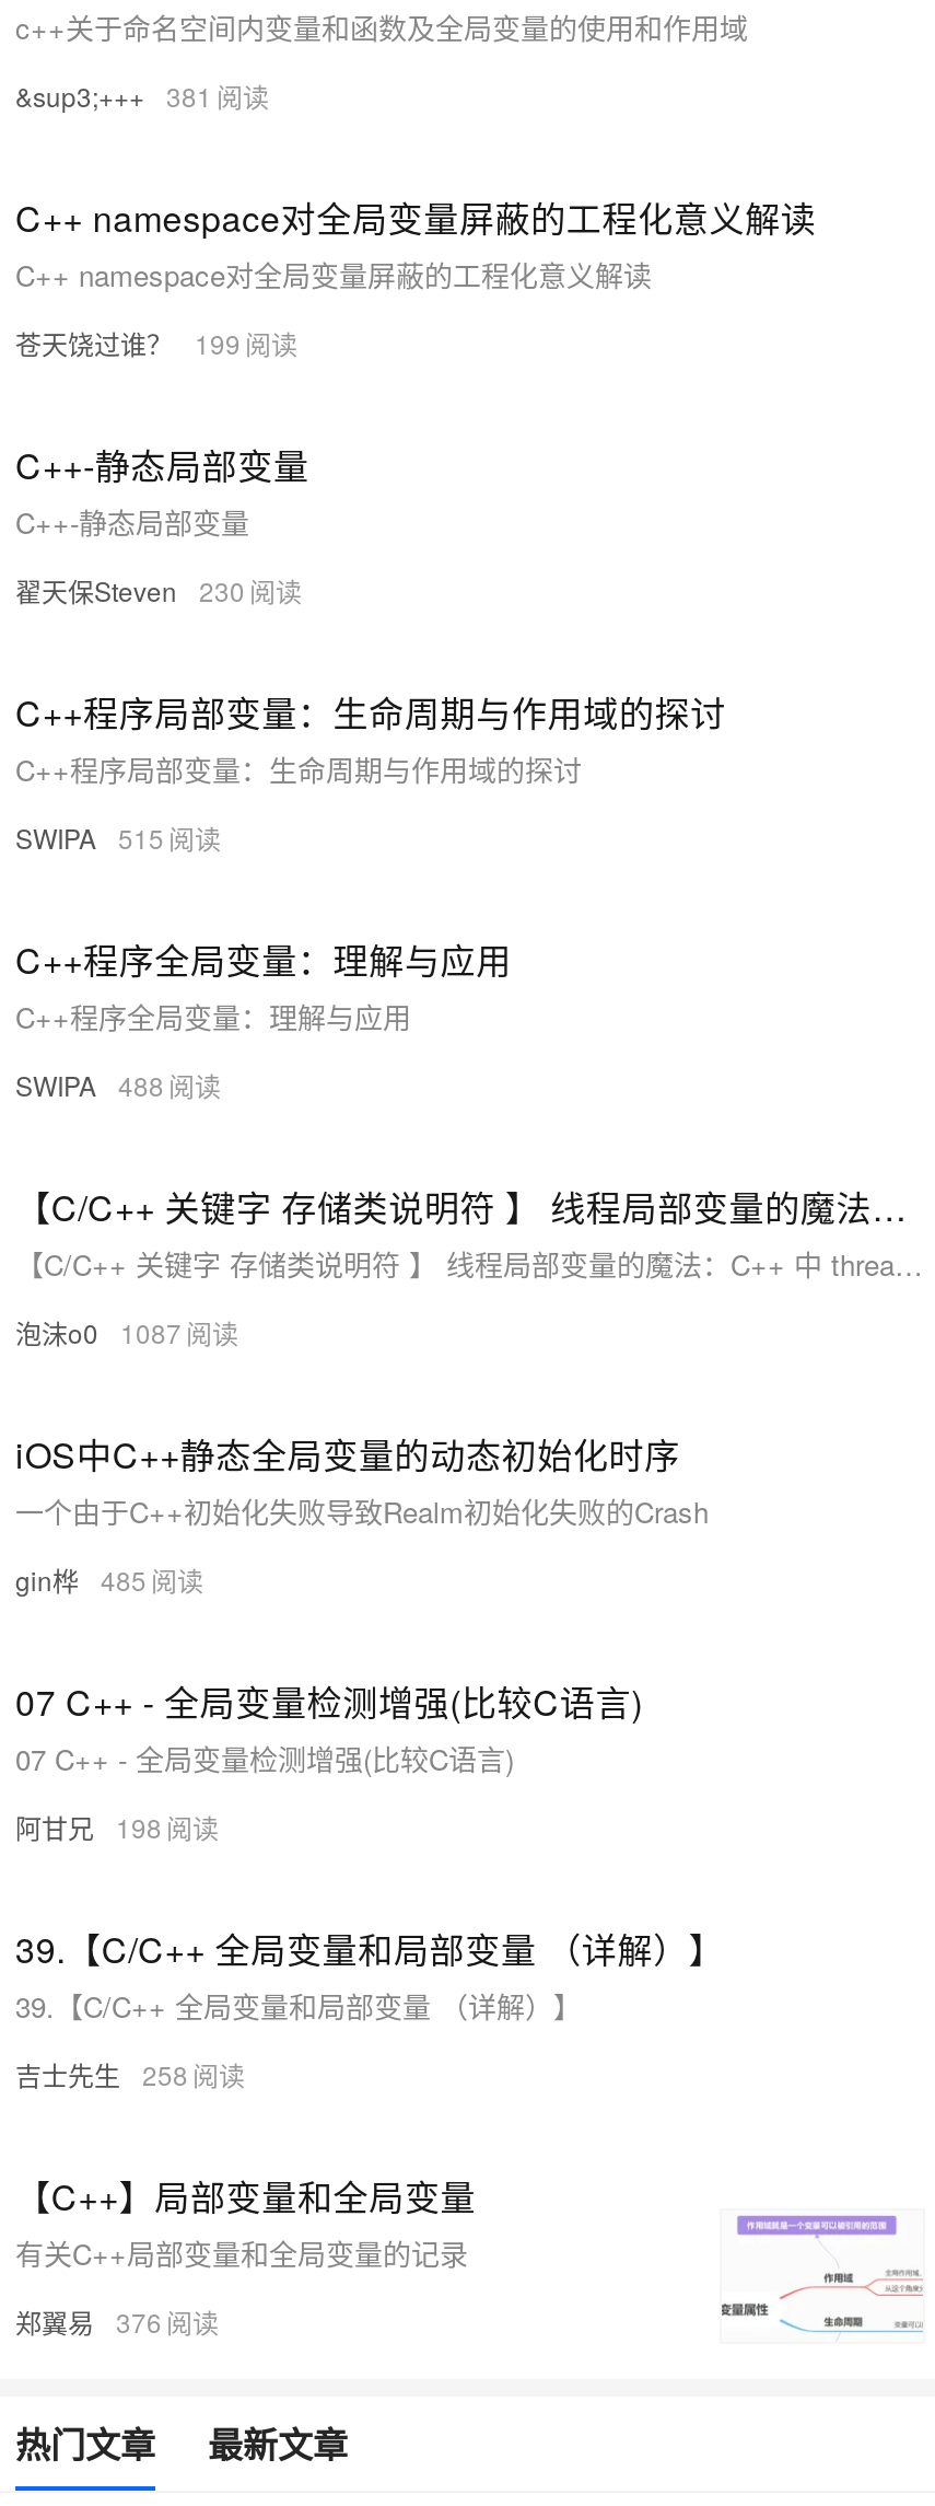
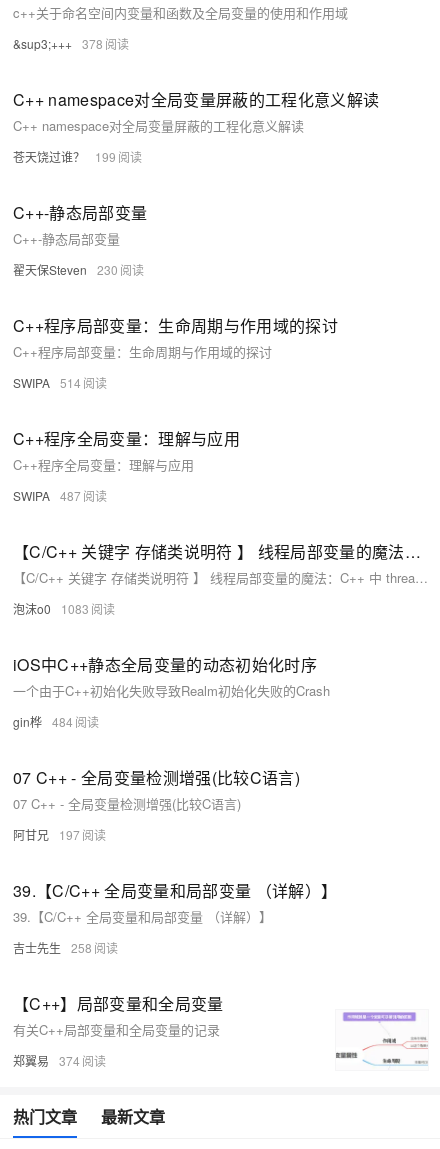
[15,77,212,114] &sup3;+++ 381 -> [13,35,103,52] &sup3;+++ 378
[15,819,164,856] SWIPA 515 -> [13,374,81,391] SWIPA 514
[15,1066,164,1103] SWIPA 488 -> [13,487,81,504] SWIPA 487
[15,1313,182,1350] 泡沫o0 1087 -> [13,600,89,617] 泡沫o0 1083
[15,1561,147,1598] gin桦 485 -> [13,713,73,730] gin桦 484
[15,1808,162,1845] 阿甘兄 198 -> [13,826,80,843] 阿甘兄 197
[15,2302,162,2340] 郑翼易 376 -> [13,1052,80,1069] 郑翼易 374

